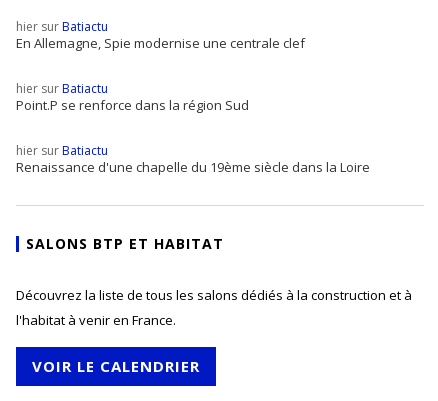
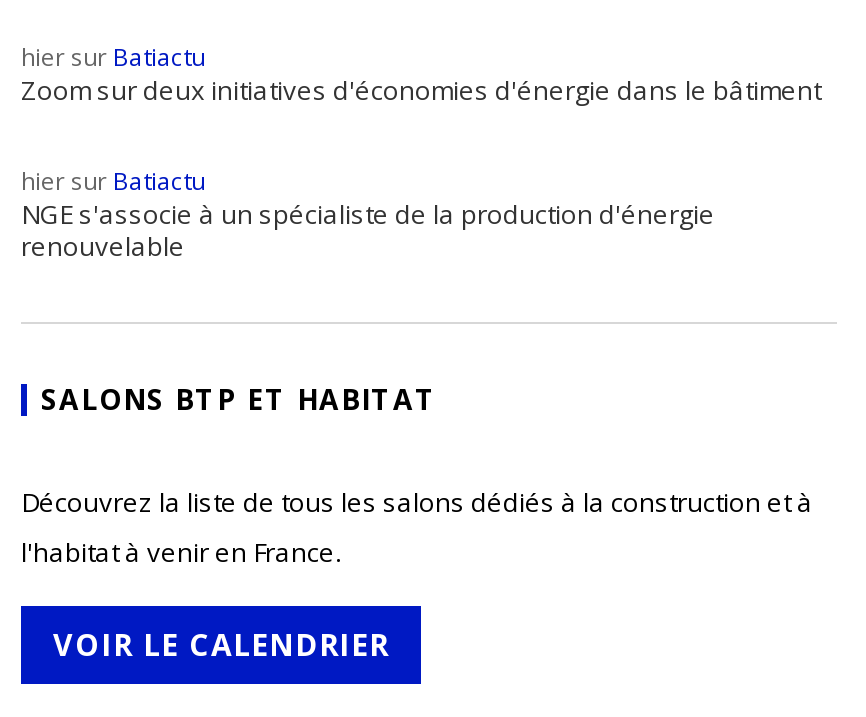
[16,34,305,52] En Allemagne, Spie modernise une centrale clef -> [21,72,821,108] Zoom sur deux initiatives d'économies d'énergie dans le bâtiment
[16,96,370,176] Point.P se renforce dans la région Sud | hier sur Batiactu | Renaissance d'une chapelle du 19ème siècle dans la Loire -> [21,196,715,264] NGE s'associe à un spécialiste de la production d'énergie | renouvelable

